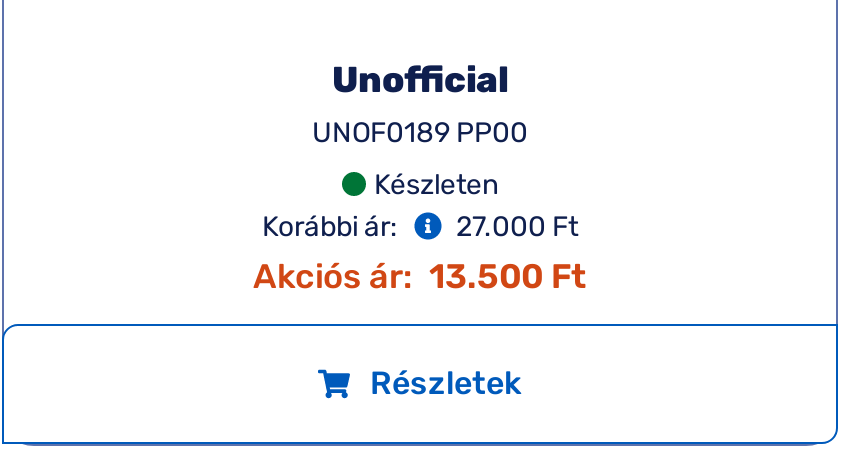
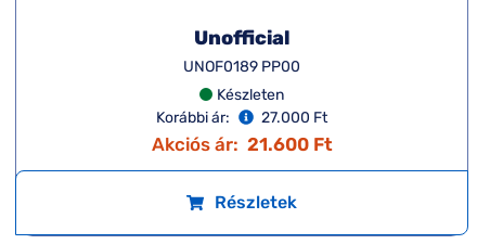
[253,255,587,295] Akciós ár: 13.500 Ft -> [151,133,332,155] Akciós ár: 21.600 Ft

